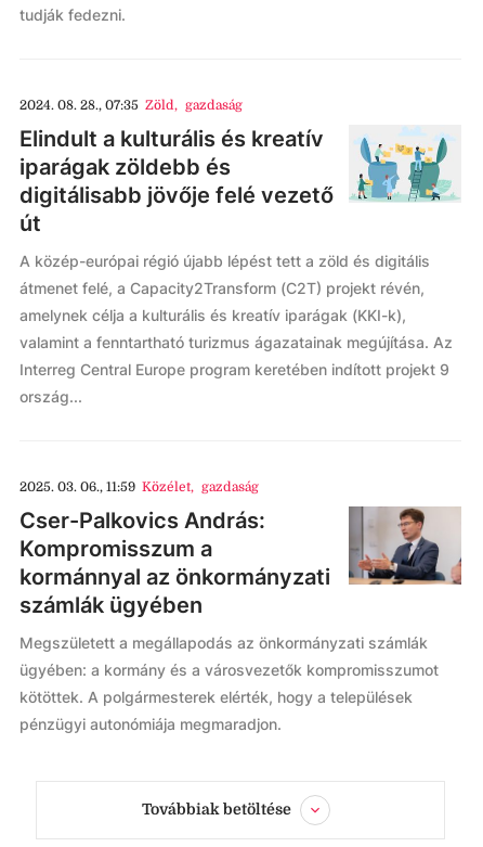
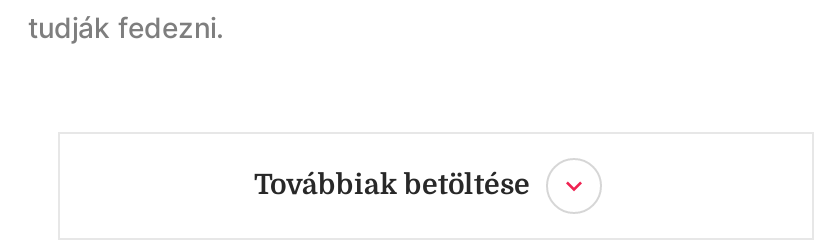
[19,98,460,406] [image] | 2024. 08. 28., 07:35 Zöld, gazdaság | Elindult a kulturális és kreatív | iparágak zöldebb és | digitálisabb jövője felé vezető | út | A közép-európai régió újabb lépést tett a zöld és digitális | átmenet felé, a Capacity2Transform (C2T) projekt révén, | amelynek célja a kulturális és kreatív iparágak (KKI-k), | valamint a fenntartható turizmus ágazatainak megújítása. Az | Interreg Central Europe program keretében indított projekt 9 | ország... -> none
[19,479,462,733] [image] | 2025. 03. 06., 11:59 Közélet, gazdaság | Cser-Palkovics András: | Kompromisszum a | kormánnyal az önkormányzati | számlák ügyében | Megszületett a megállapodás az önkormányzati számlák | ügyében: a kormány és a városvezetők kompromisszumot | kötöttek. A polgármesterek elérték, hogy a települések | pénzügyi autonómiája megmaradjon. -> none

